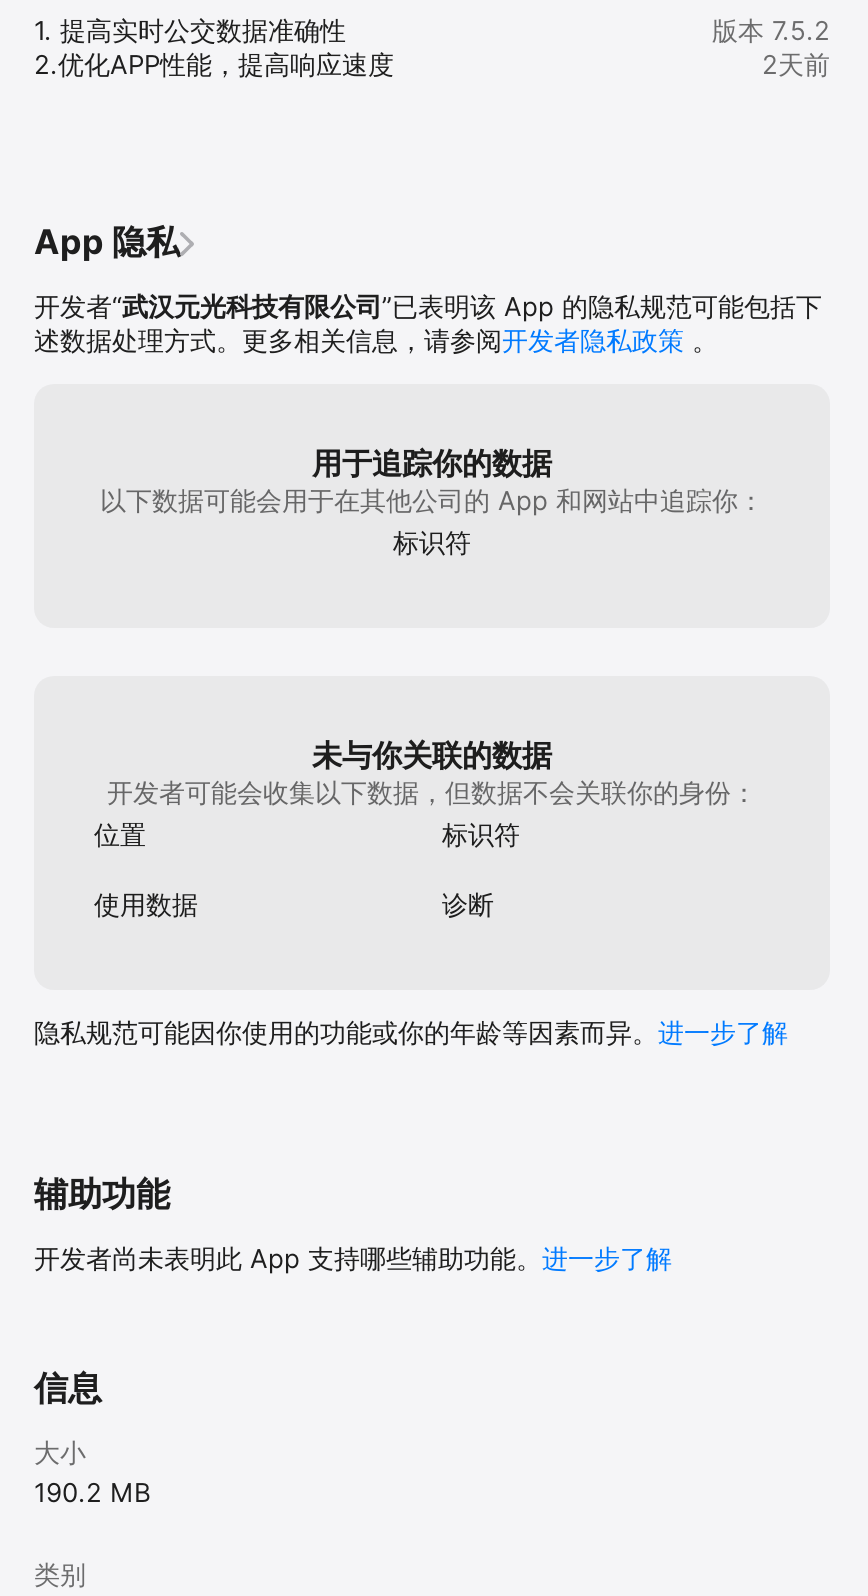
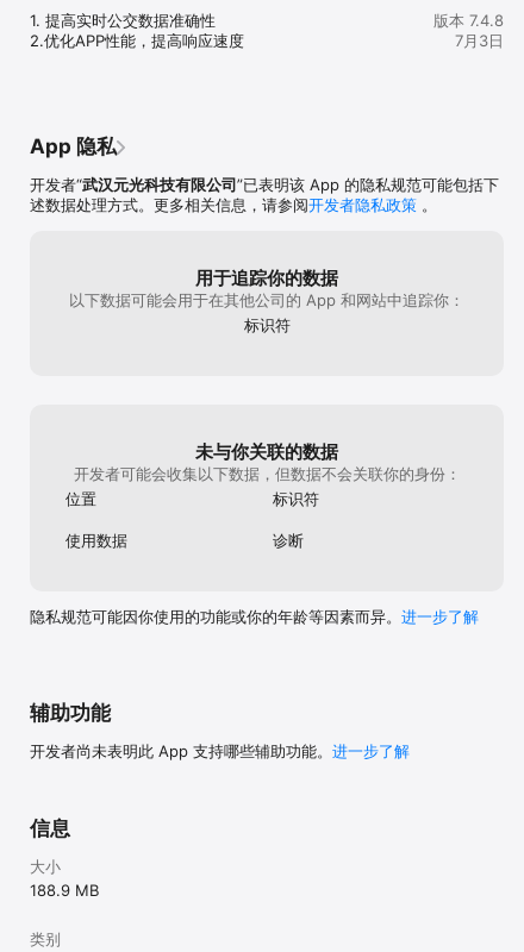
[712,14,830,80] 版本 7.5.2 | 2天前 -> [433,10,504,50] 版本 7.4.8 | 7月3日
[34,1476,150,1508] 190.2 MB -> [30,880,99,899] 188.9 MB

